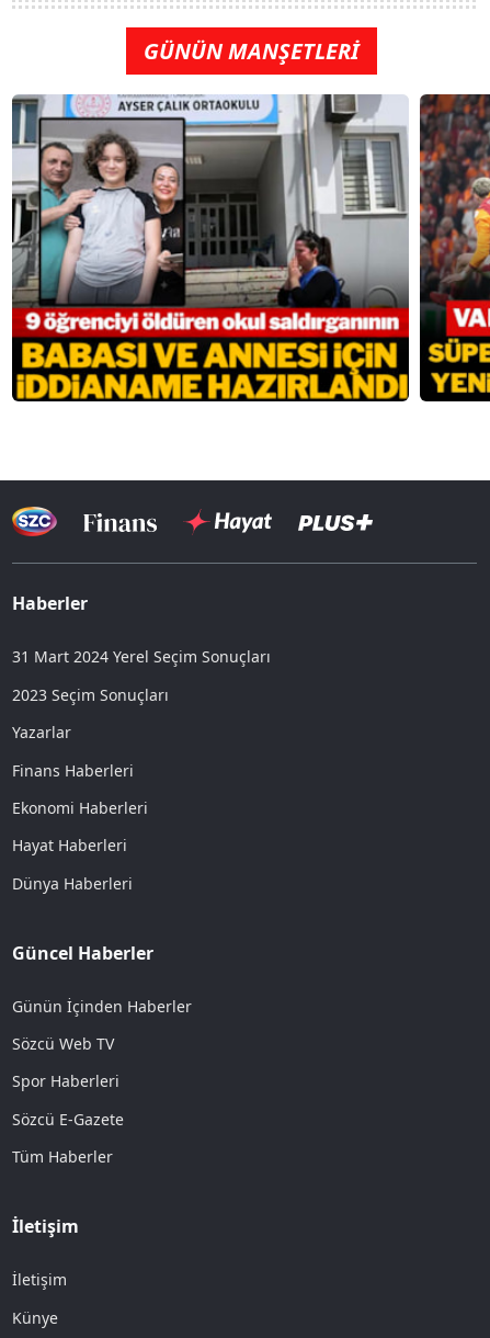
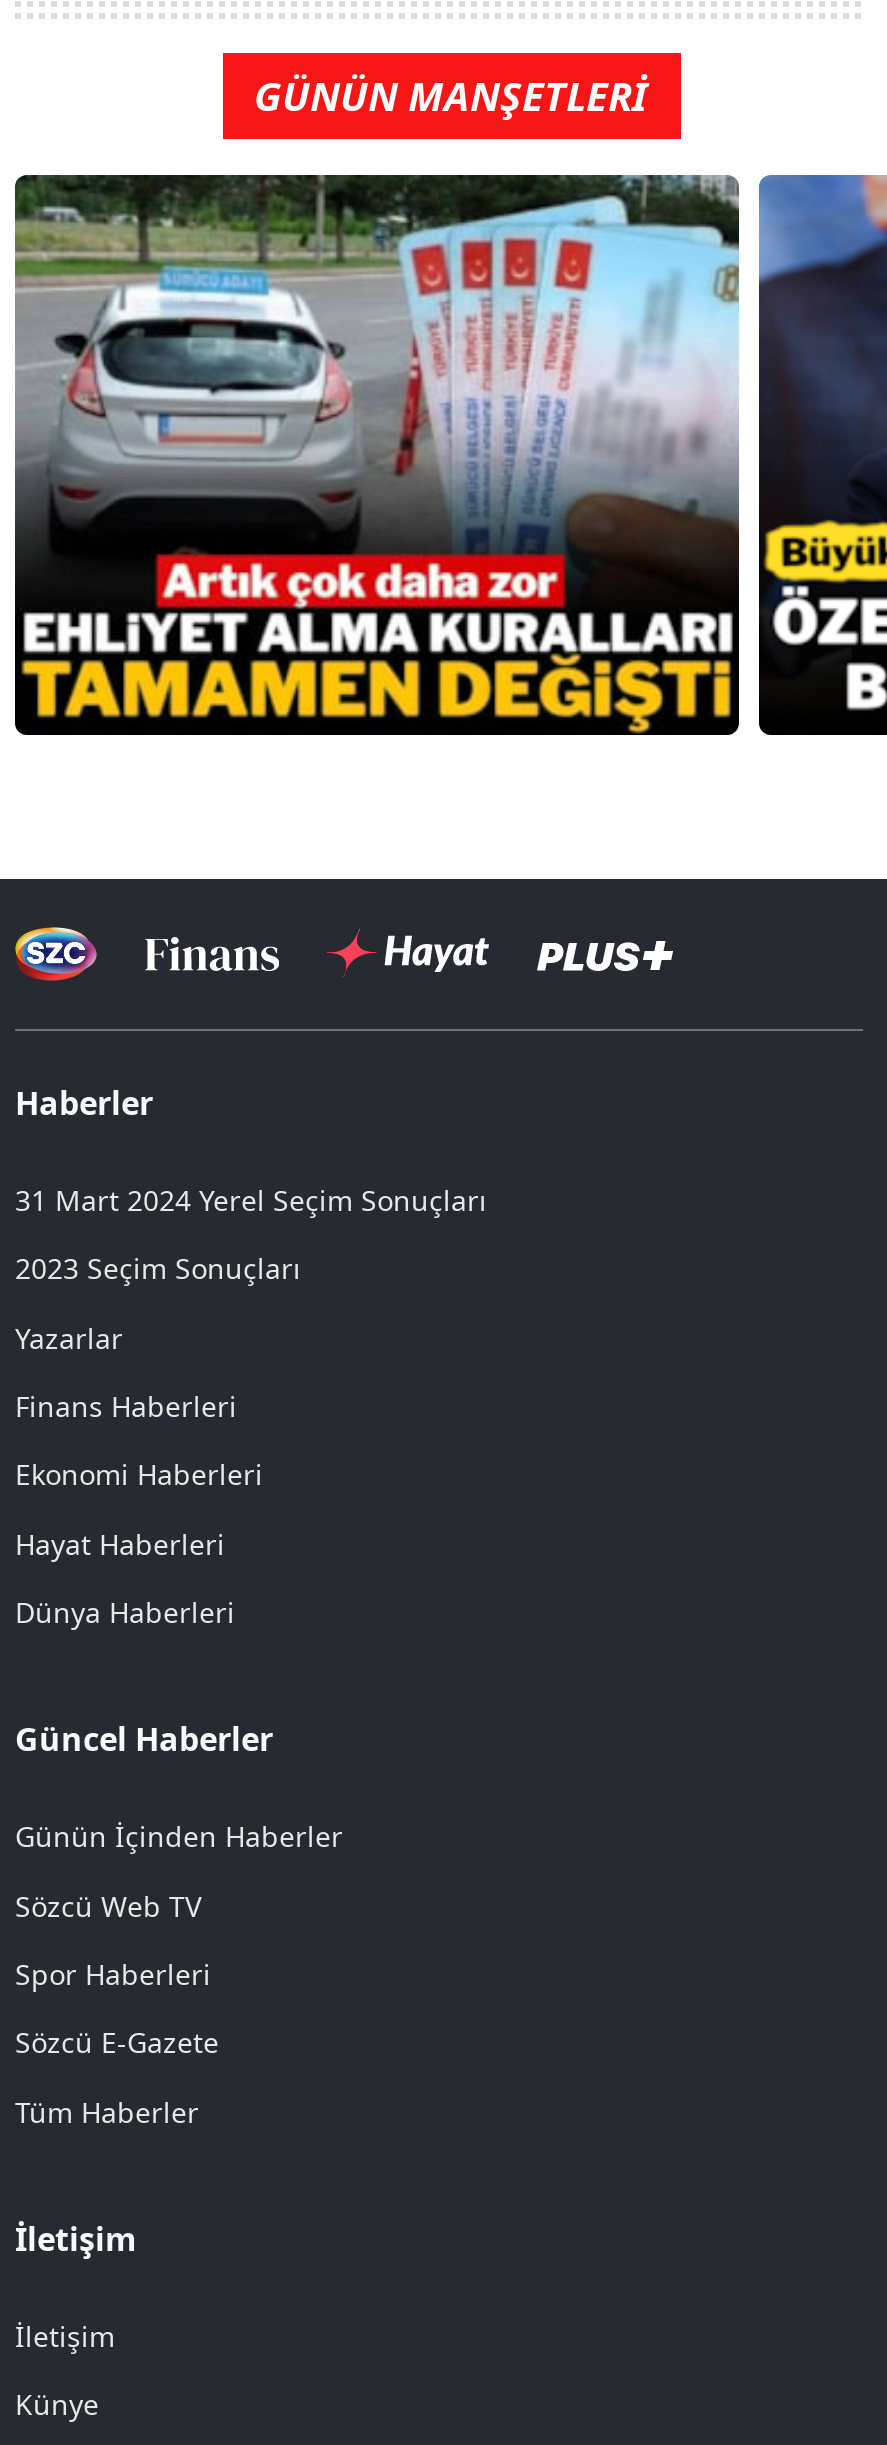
[11,93,410,402] [image] -> [13,172,741,738] [image]
[419,93,487,401] [image] -> [757,174,881,718] [image]

